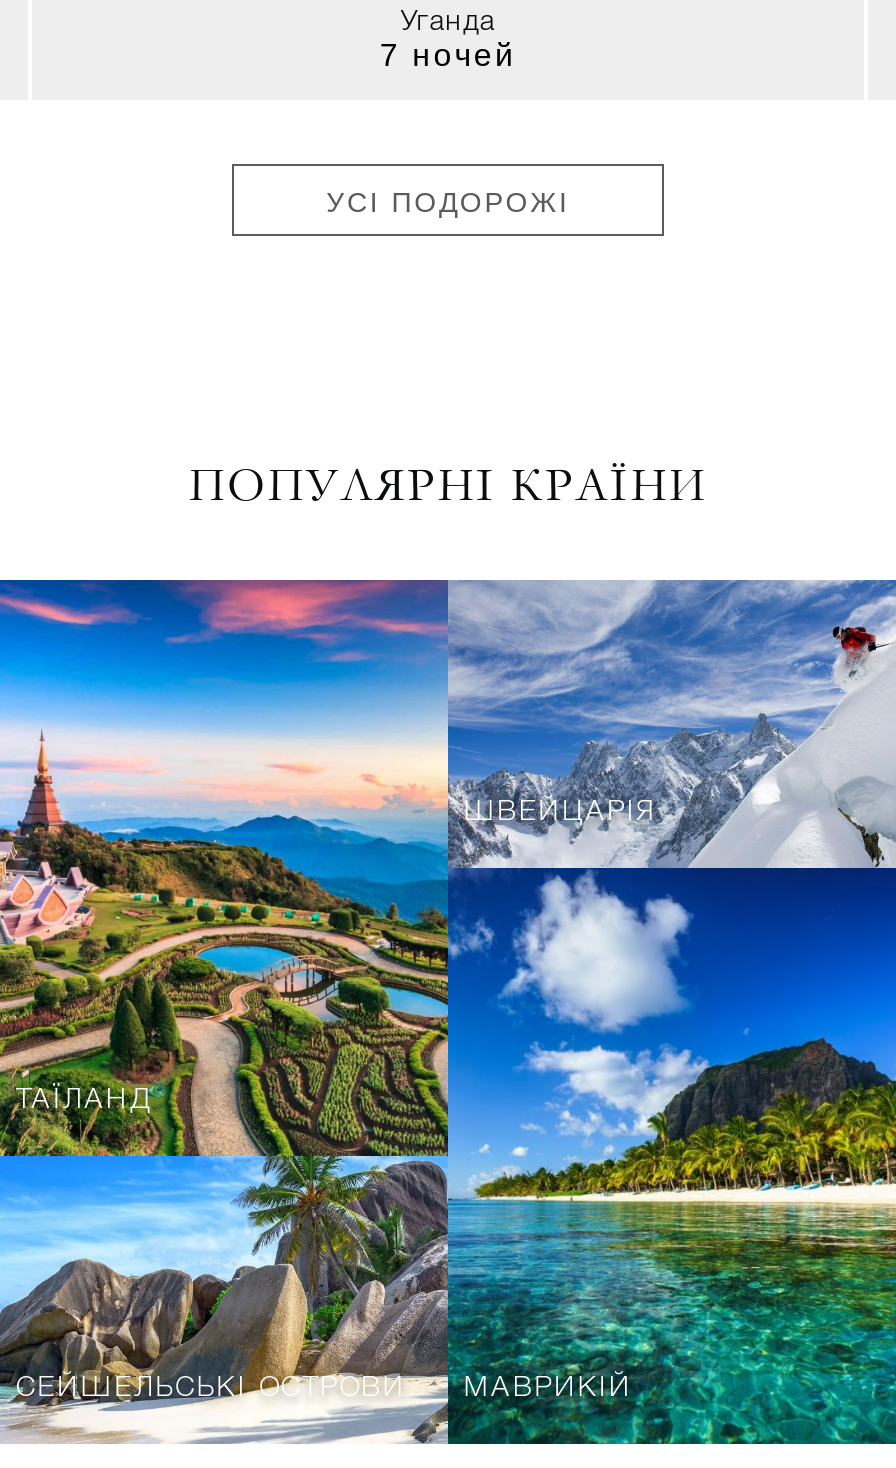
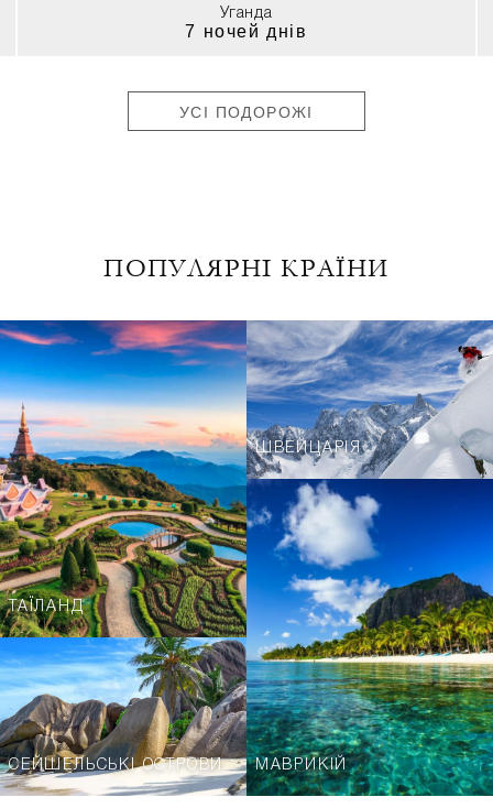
[380,38,516,72] 7 ночей -> [185,22,308,41] 7 ночей днів

